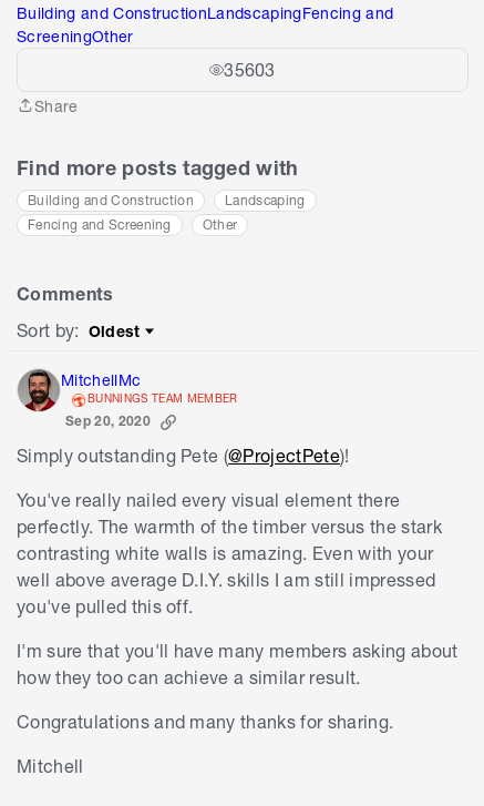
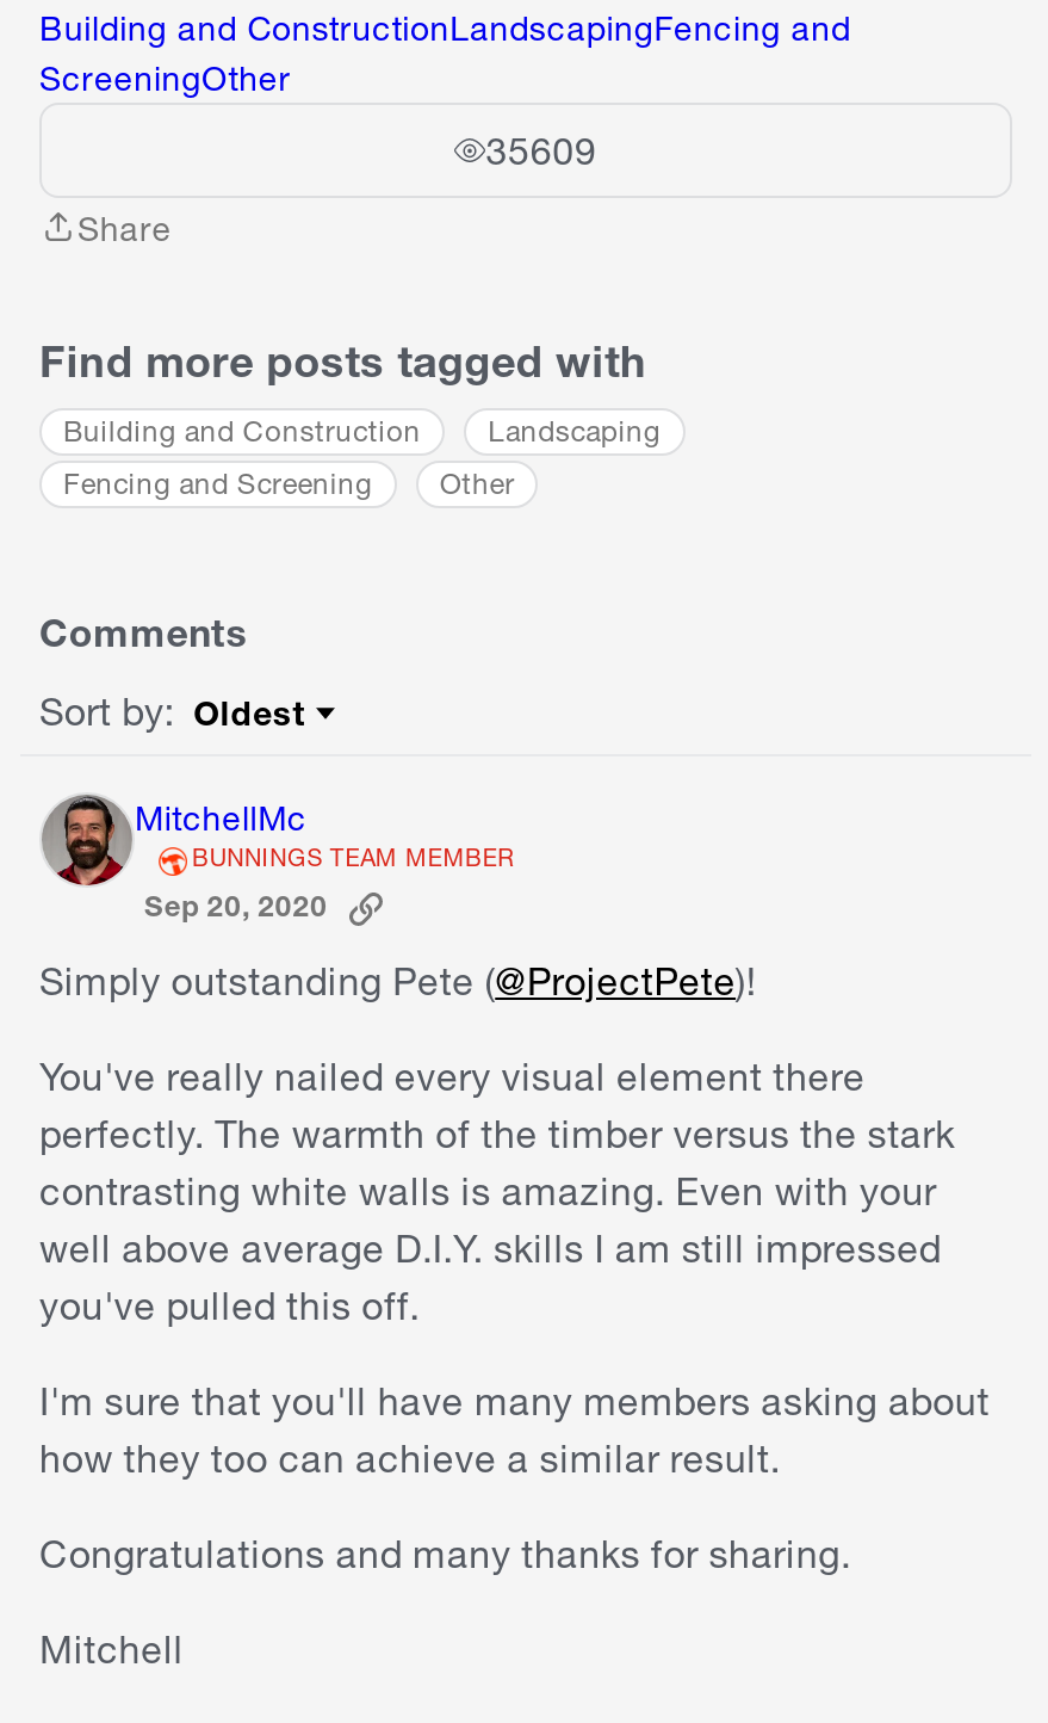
[224,59,276,80] 35603 -> [486,127,597,172] 35609

